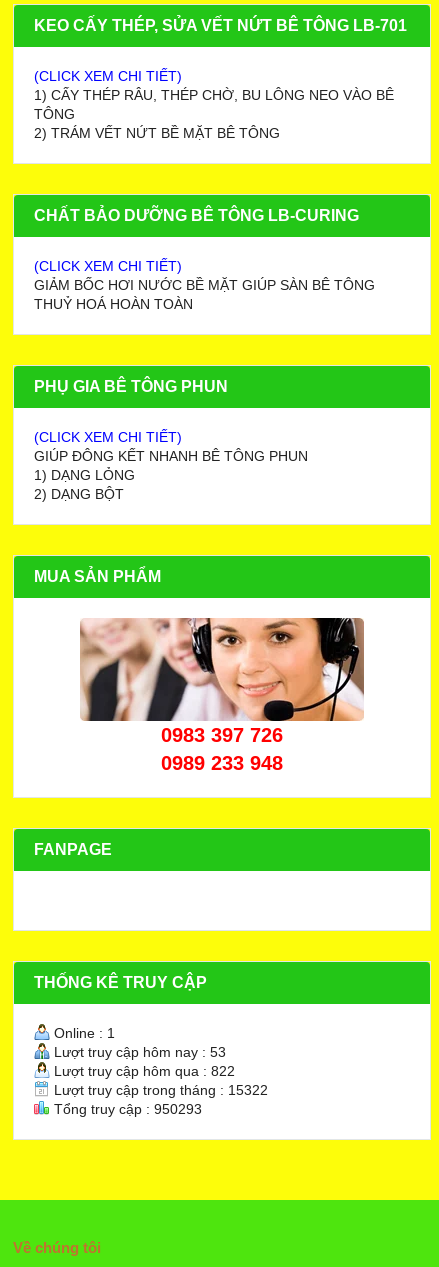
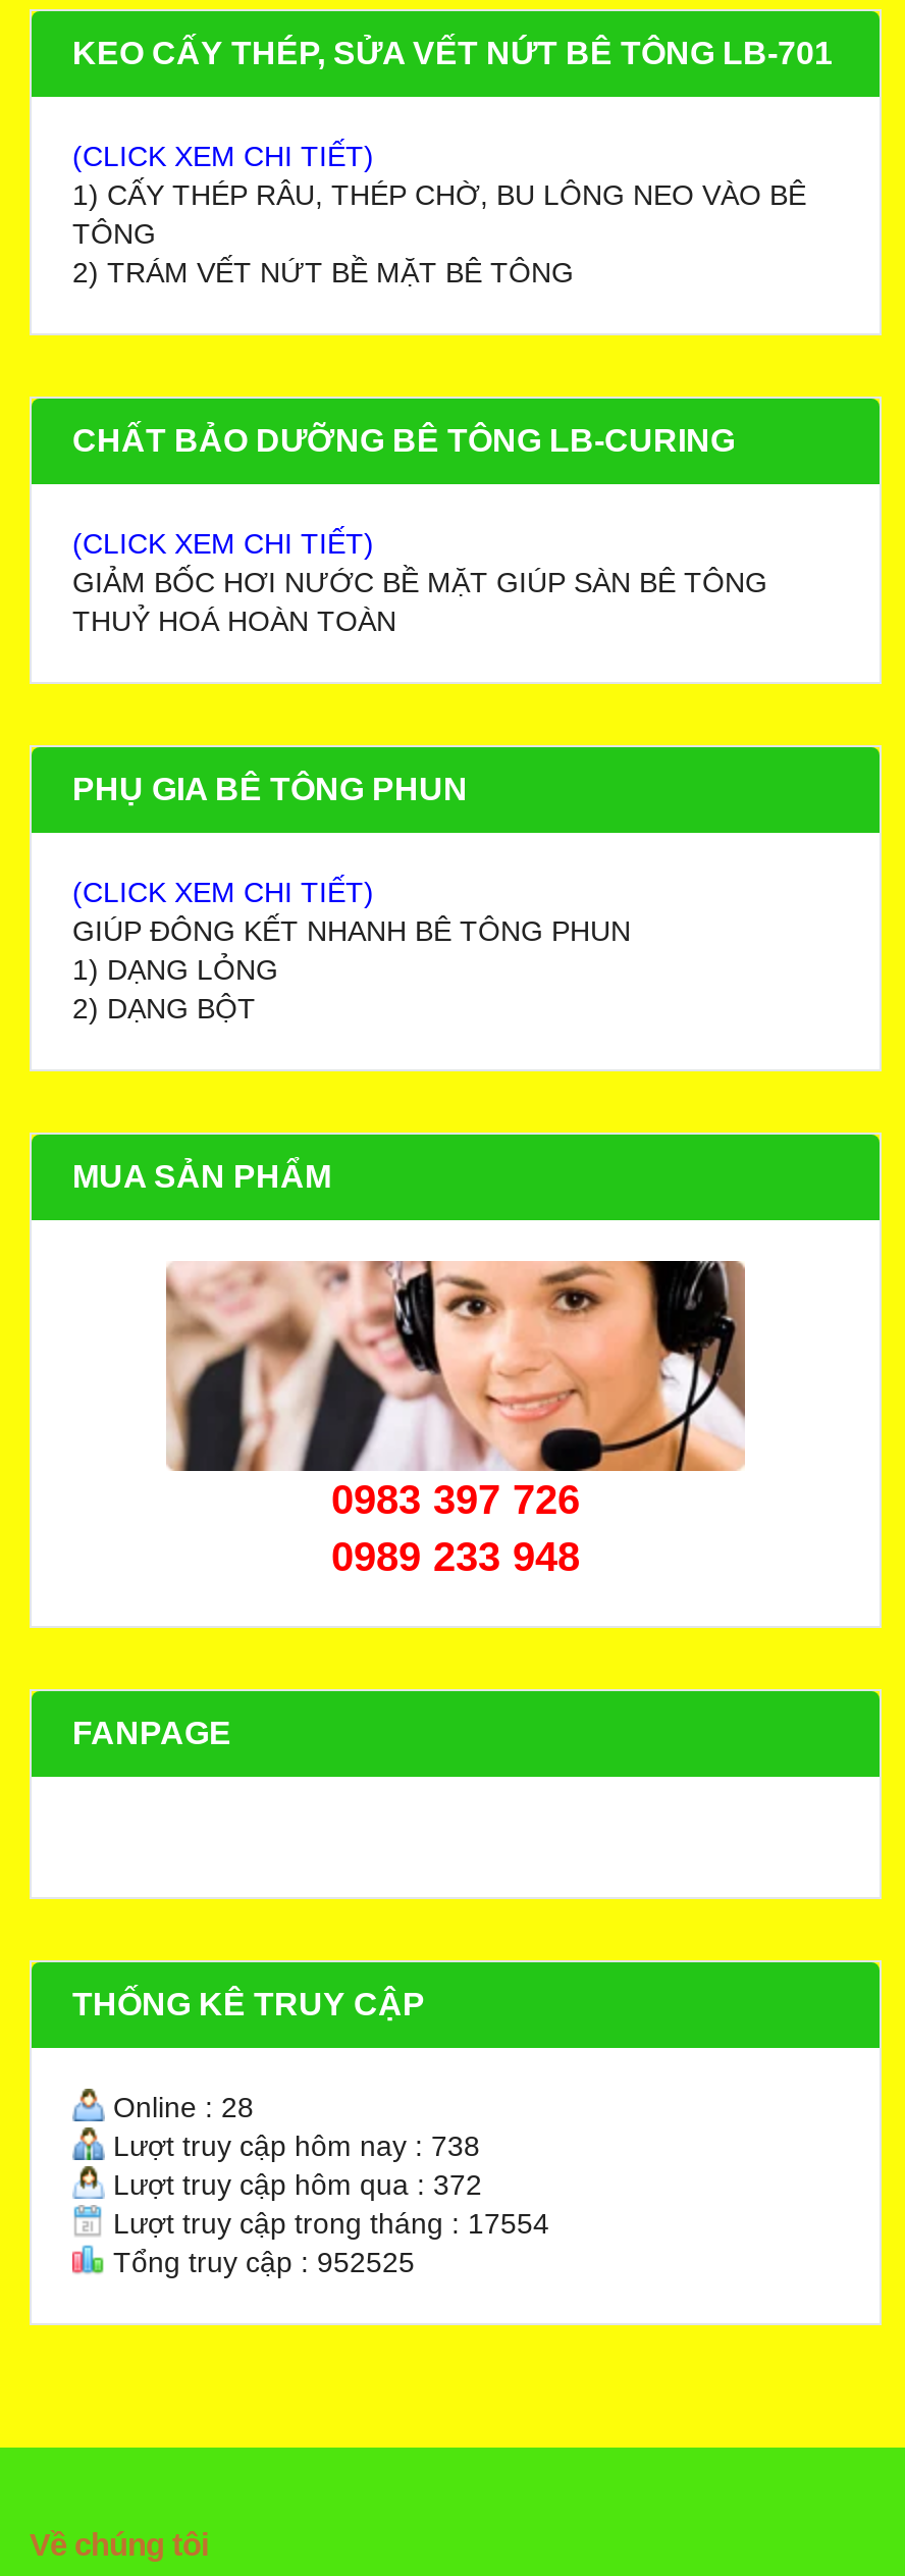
[50,1025,115,1041] Online : 1 -> [105,2091,254,2123] Online : 28
[50,1044,226,1060] Lượt truy cập hôm nay : 53 -> [105,2130,480,2162] Lượt truy cập hôm nay : 738
[50,1063,235,1079] Lượt truy cập hôm qua : 822 -> [105,2168,482,2201] Lượt truy cập hôm qua : 372
[50,1082,268,1098] Lượt truy cập trong tháng : 15322 -> [105,2207,549,2240] Lượt truy cập trong tháng : 17554
[50,1101,202,1117] Tổng truy cập : 950293 -> [105,2246,415,2278] Tổng truy cập : 952525

